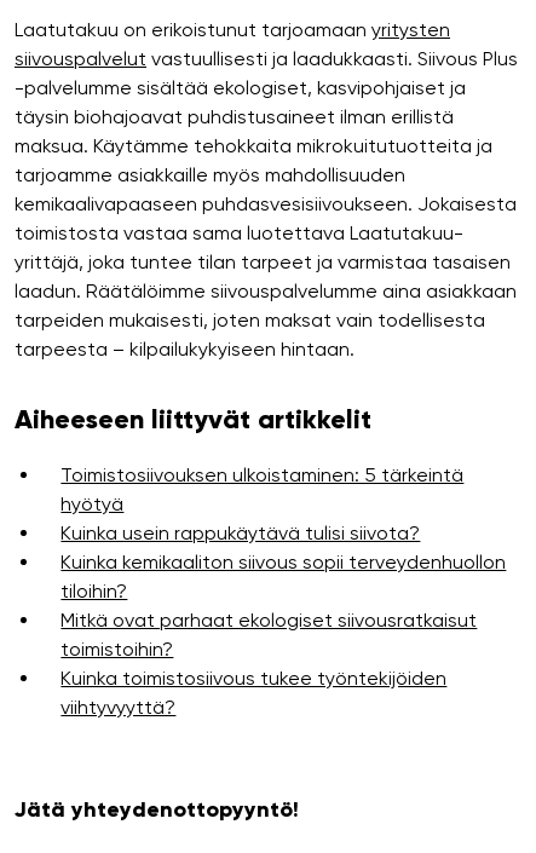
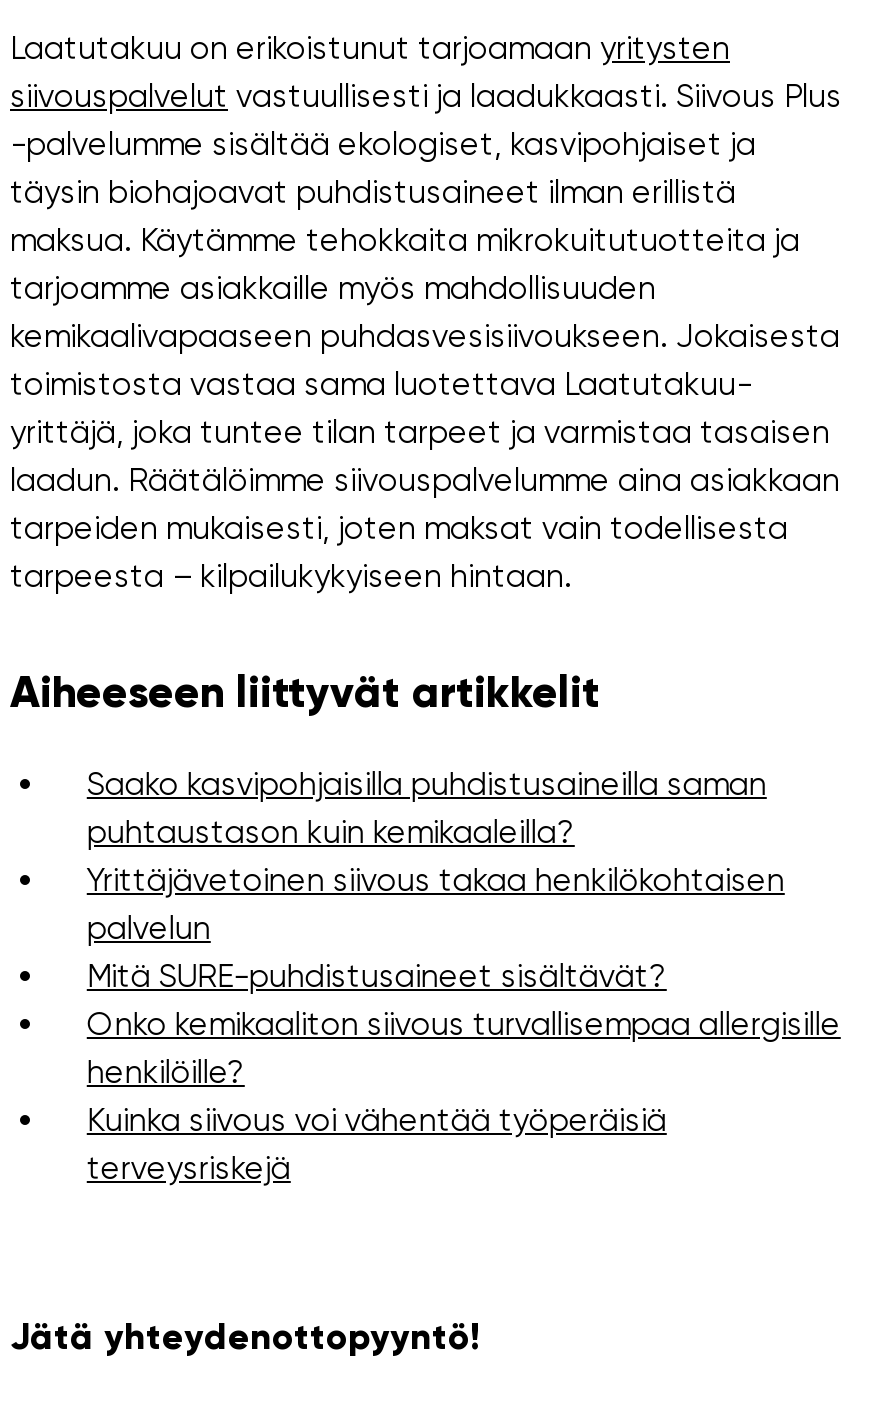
[61,463,506,719] Toimistosiivouksen ulkoistaminen: 5 tärkeintä | hyötyä | Kuinka usein rappukäytävä tulisi siivota? | Kuinka kemikaaliton siivous sopii terveydenhuollon | tiloihin? | Mitkä ovat parhaat ekologiset siivousratkaisut | toimistoihin? | Kuinka toimistosiivous tukee työntekijöiden | viihtyvyyttä? -> [87,765,841,1187] Saako kasvipohjaisilla puhdistusaineilla saman | puhtaustason kuin kemikaaleilla? | Yrittäjävetoinen siivous takaa henkilökohtaisen | palvelun | Mitä SURE-puhdistusaineet sisältävät? | Onko kemikaaliton siivous turvallisempaa allergisille | henkilöille? | Kuinka siivous voi vähentää työperäisiä | terveysriskejä

